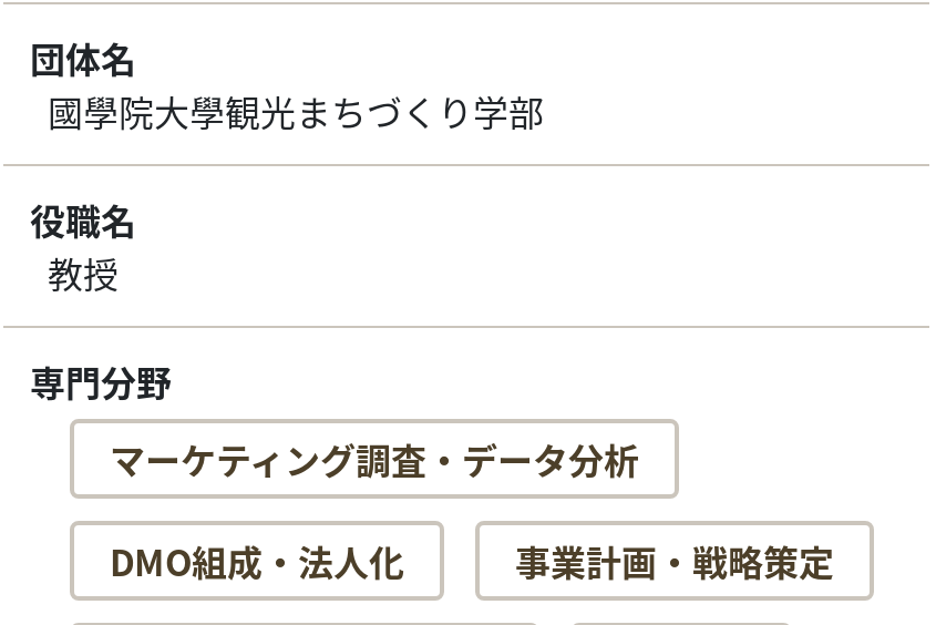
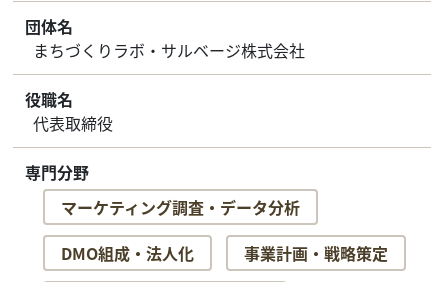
[48,84,544,137] 國學院大學観光まちづくり学部 -> [33,38,305,62] まちづくりラボ・サルベージ株式会社
[48,246,119,299] 教授 -> [33,111,113,135] 代表取締役

